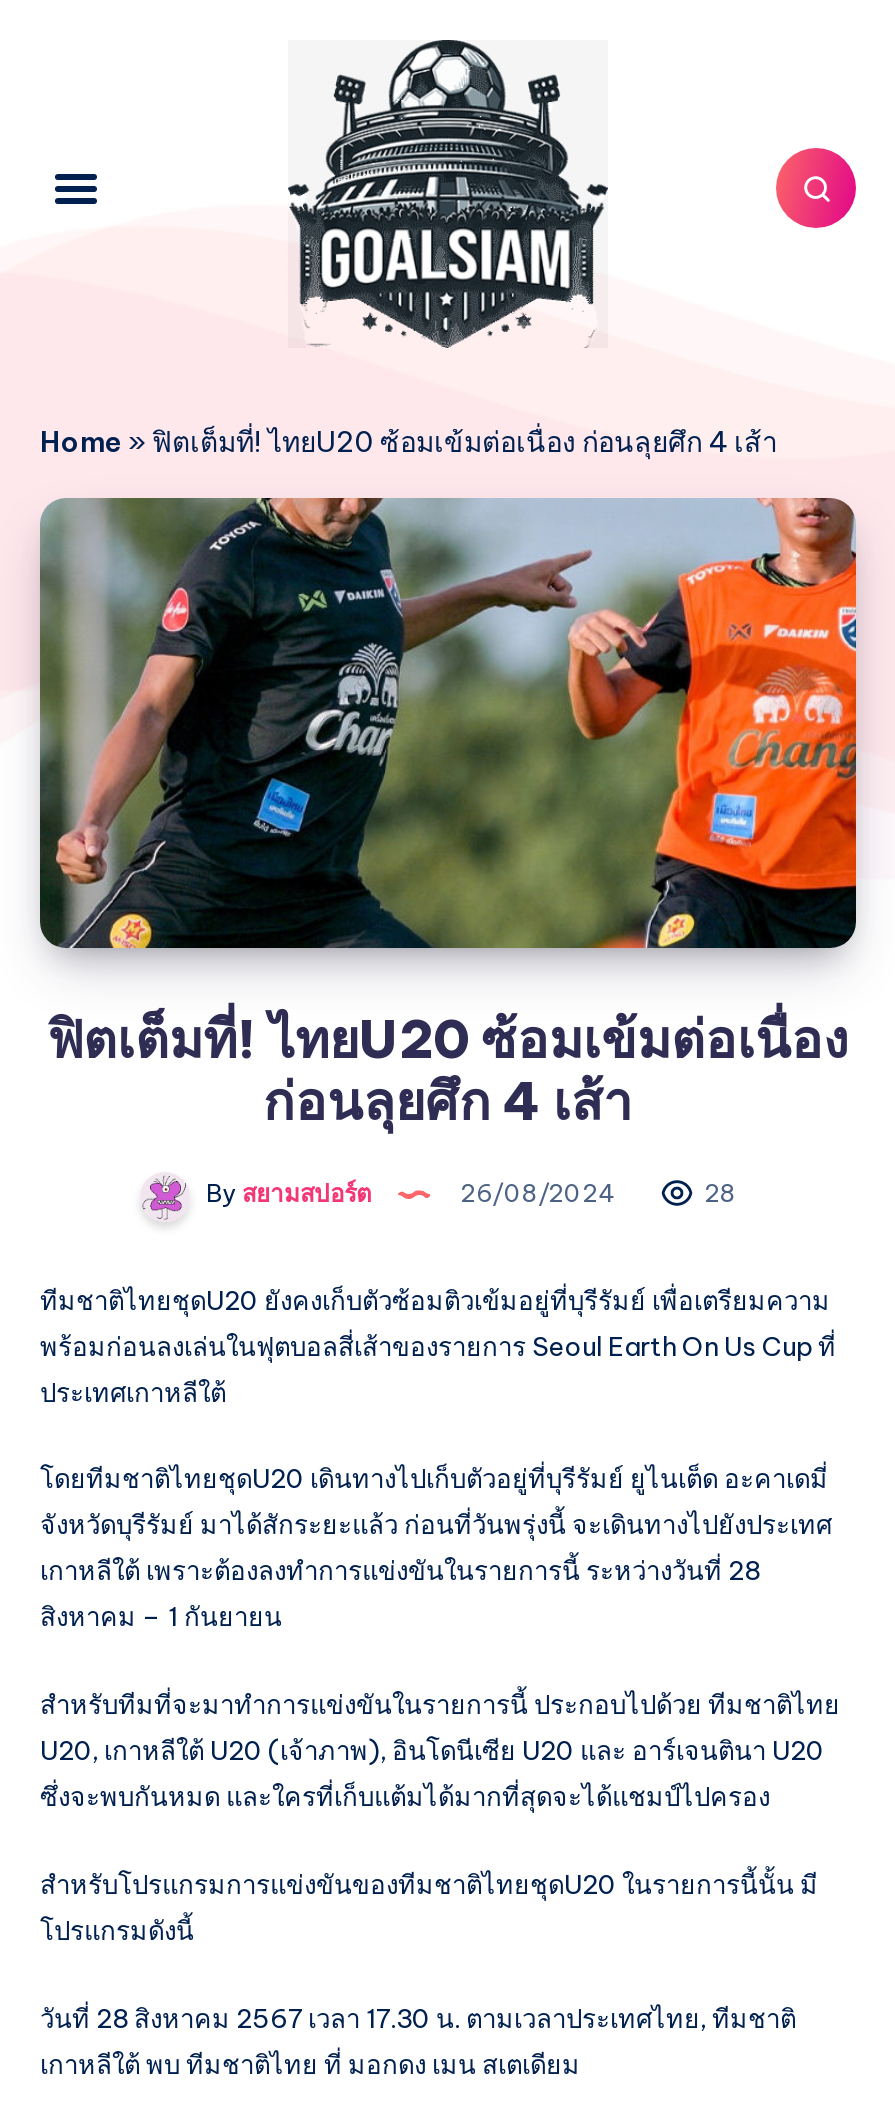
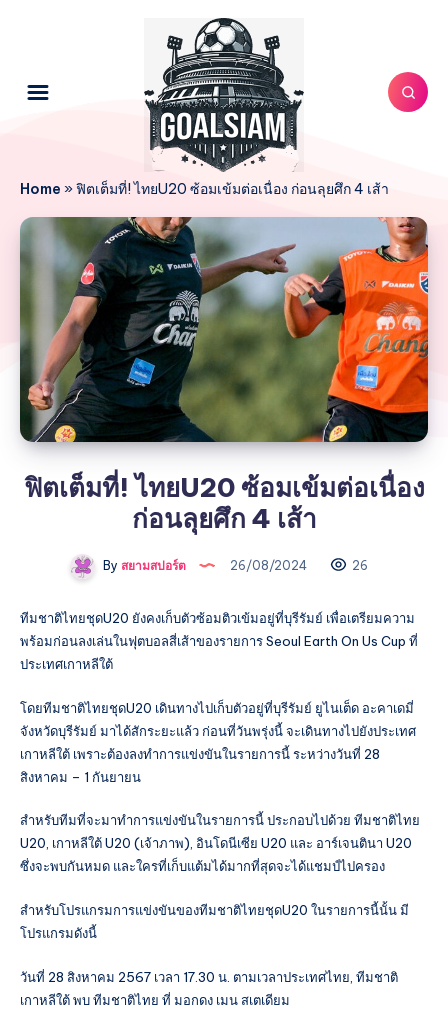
[698,1179,736,1209] 28 -> [349,558,368,573] 26

